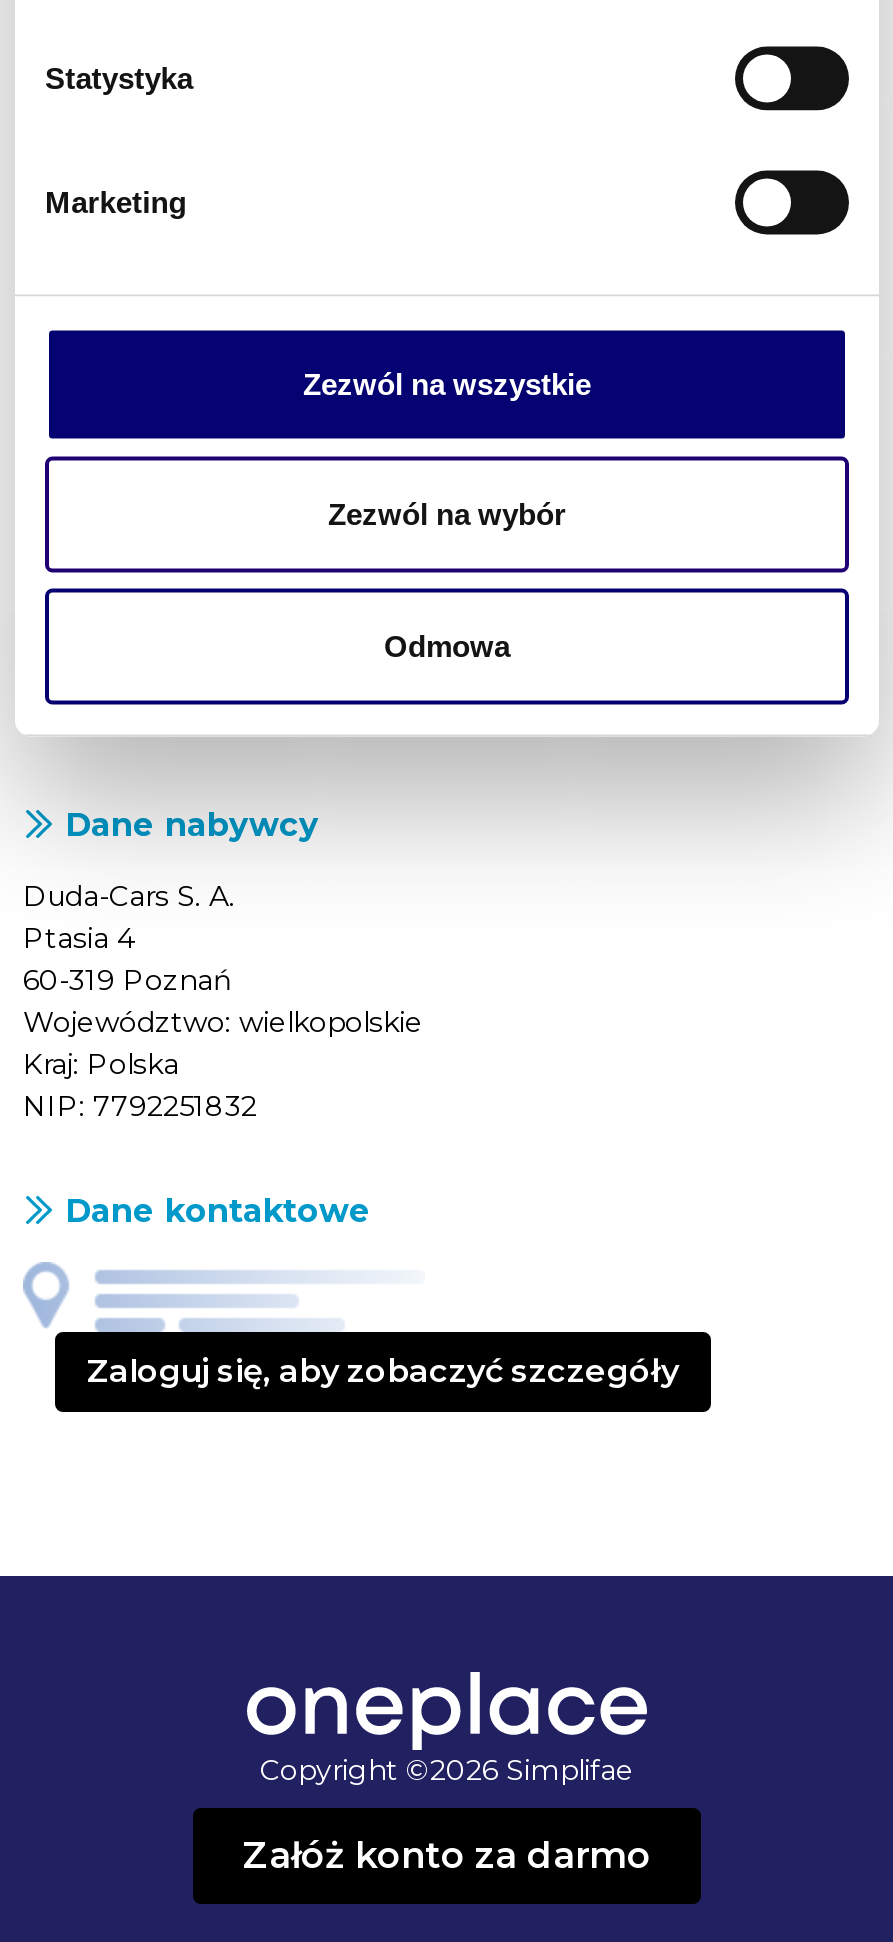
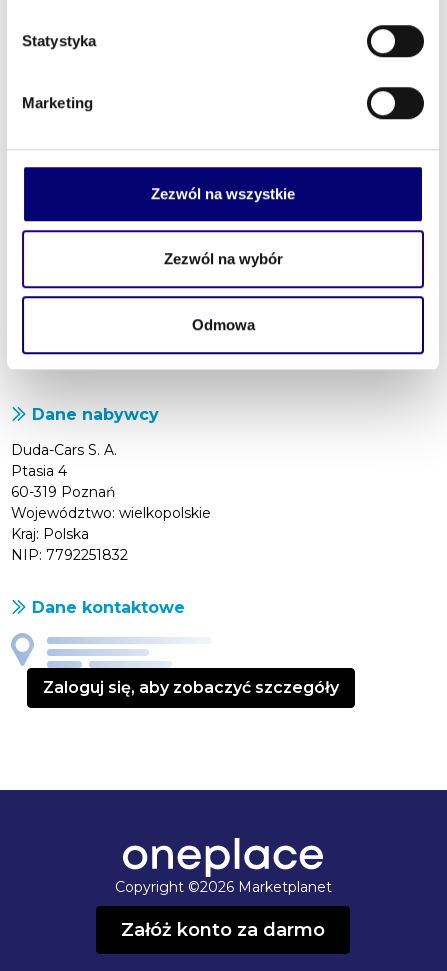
[260,1752,634,1788] Copyright ©2026 Simplifae -> [114,878,331,896] Copyright ©2026 Marketplanet

